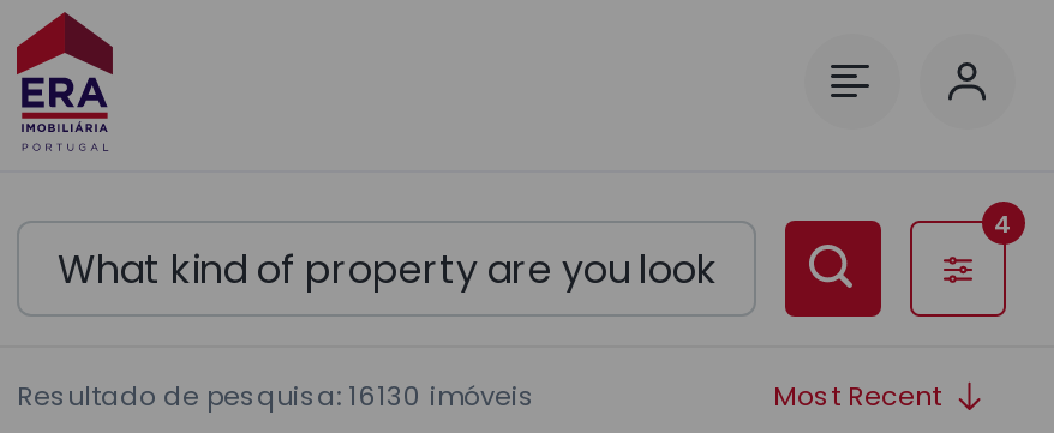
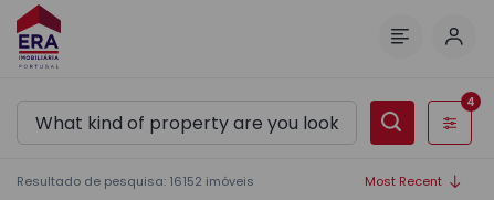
[17,377,535,415] Resultado de pesquisa 16130 imóveis -> [17,172,254,190] Resultado de pesquisa 16152 imóveis

